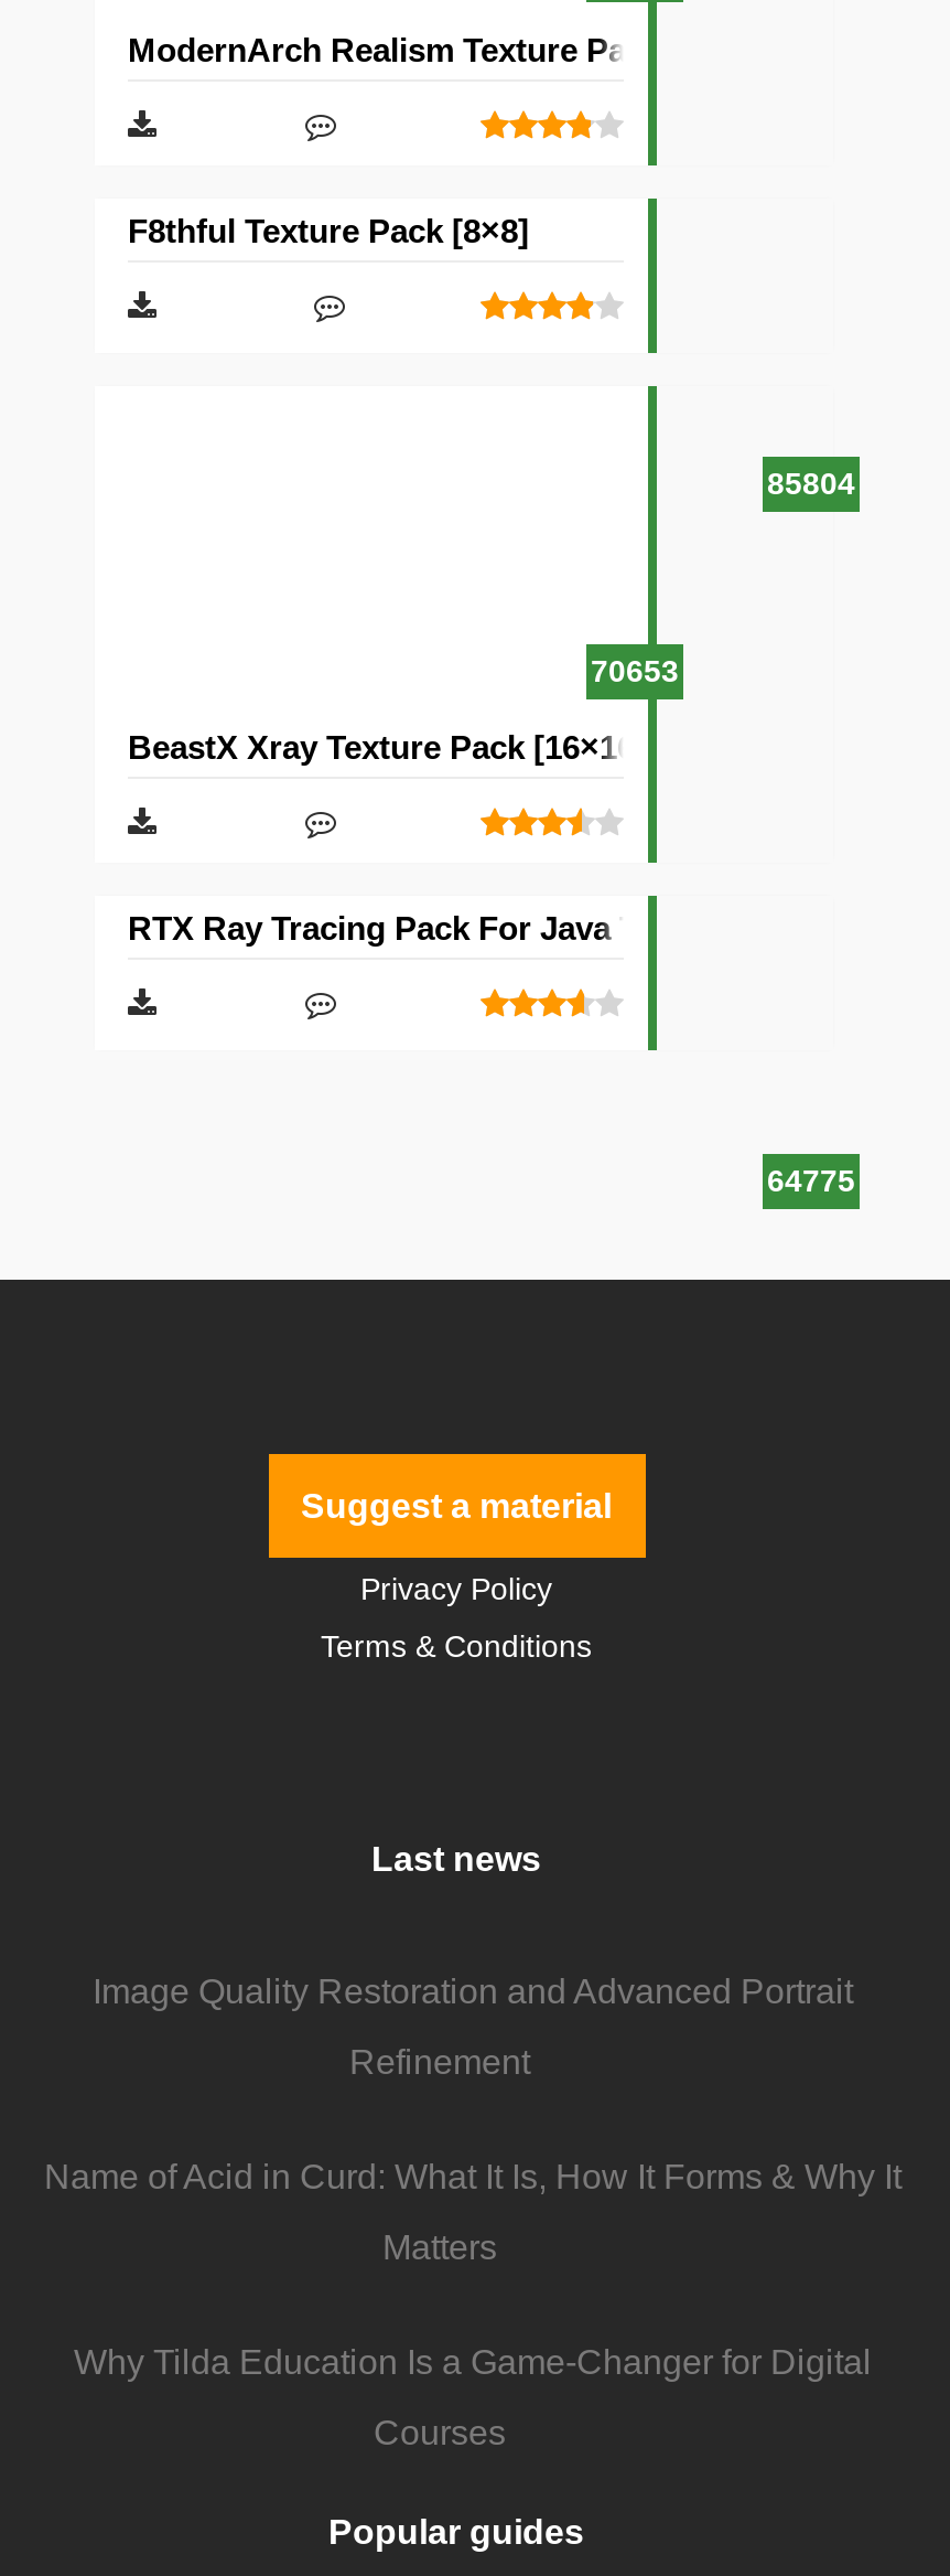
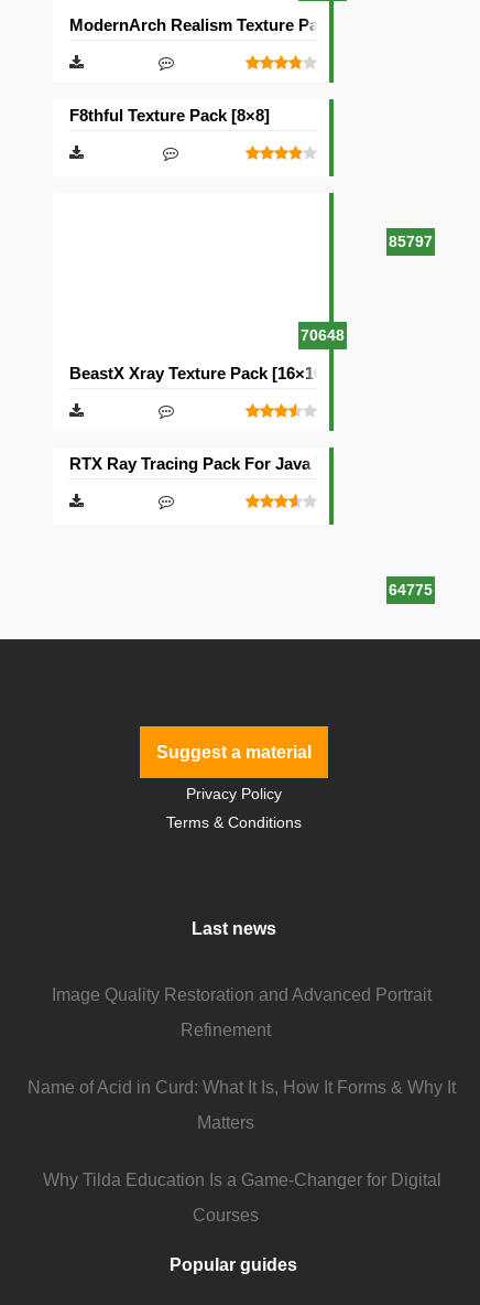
[767,466,855,501] 85804 -> [389,233,433,250] 85797
[591,653,679,688] 70653 -> [301,326,345,344] 70648

